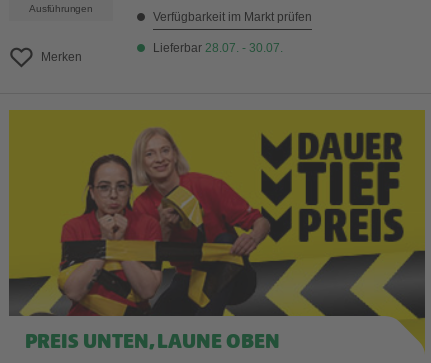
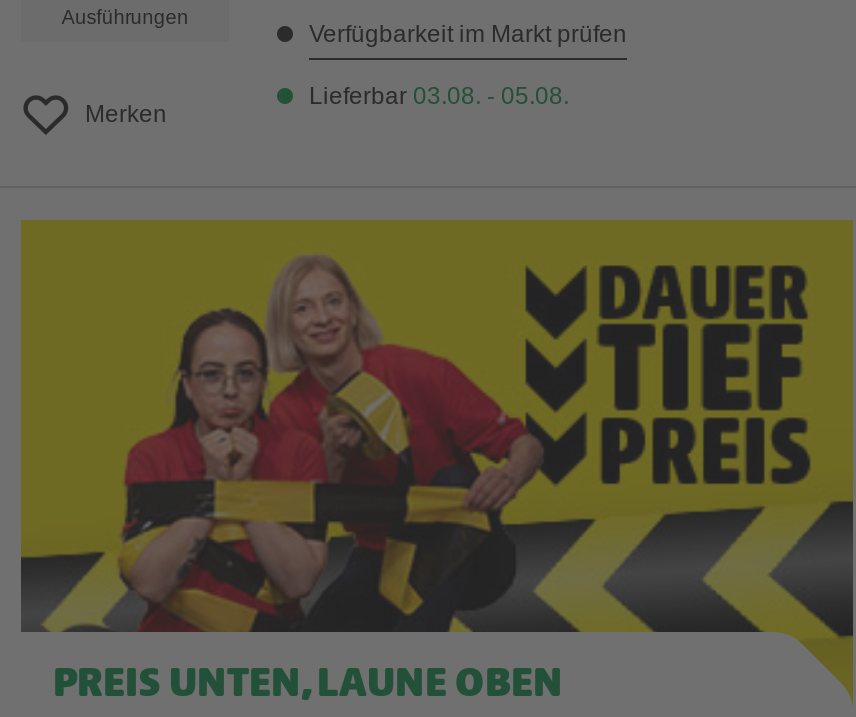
[153,41,283,55] Lieferbar 28.07. - 30.07. -> [309,82,569,110] Lieferbar 03.08. - 05.08.

